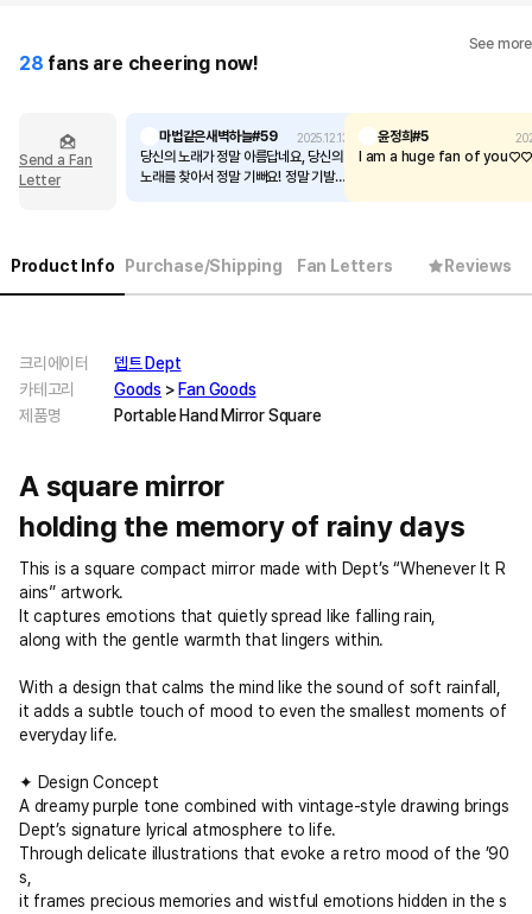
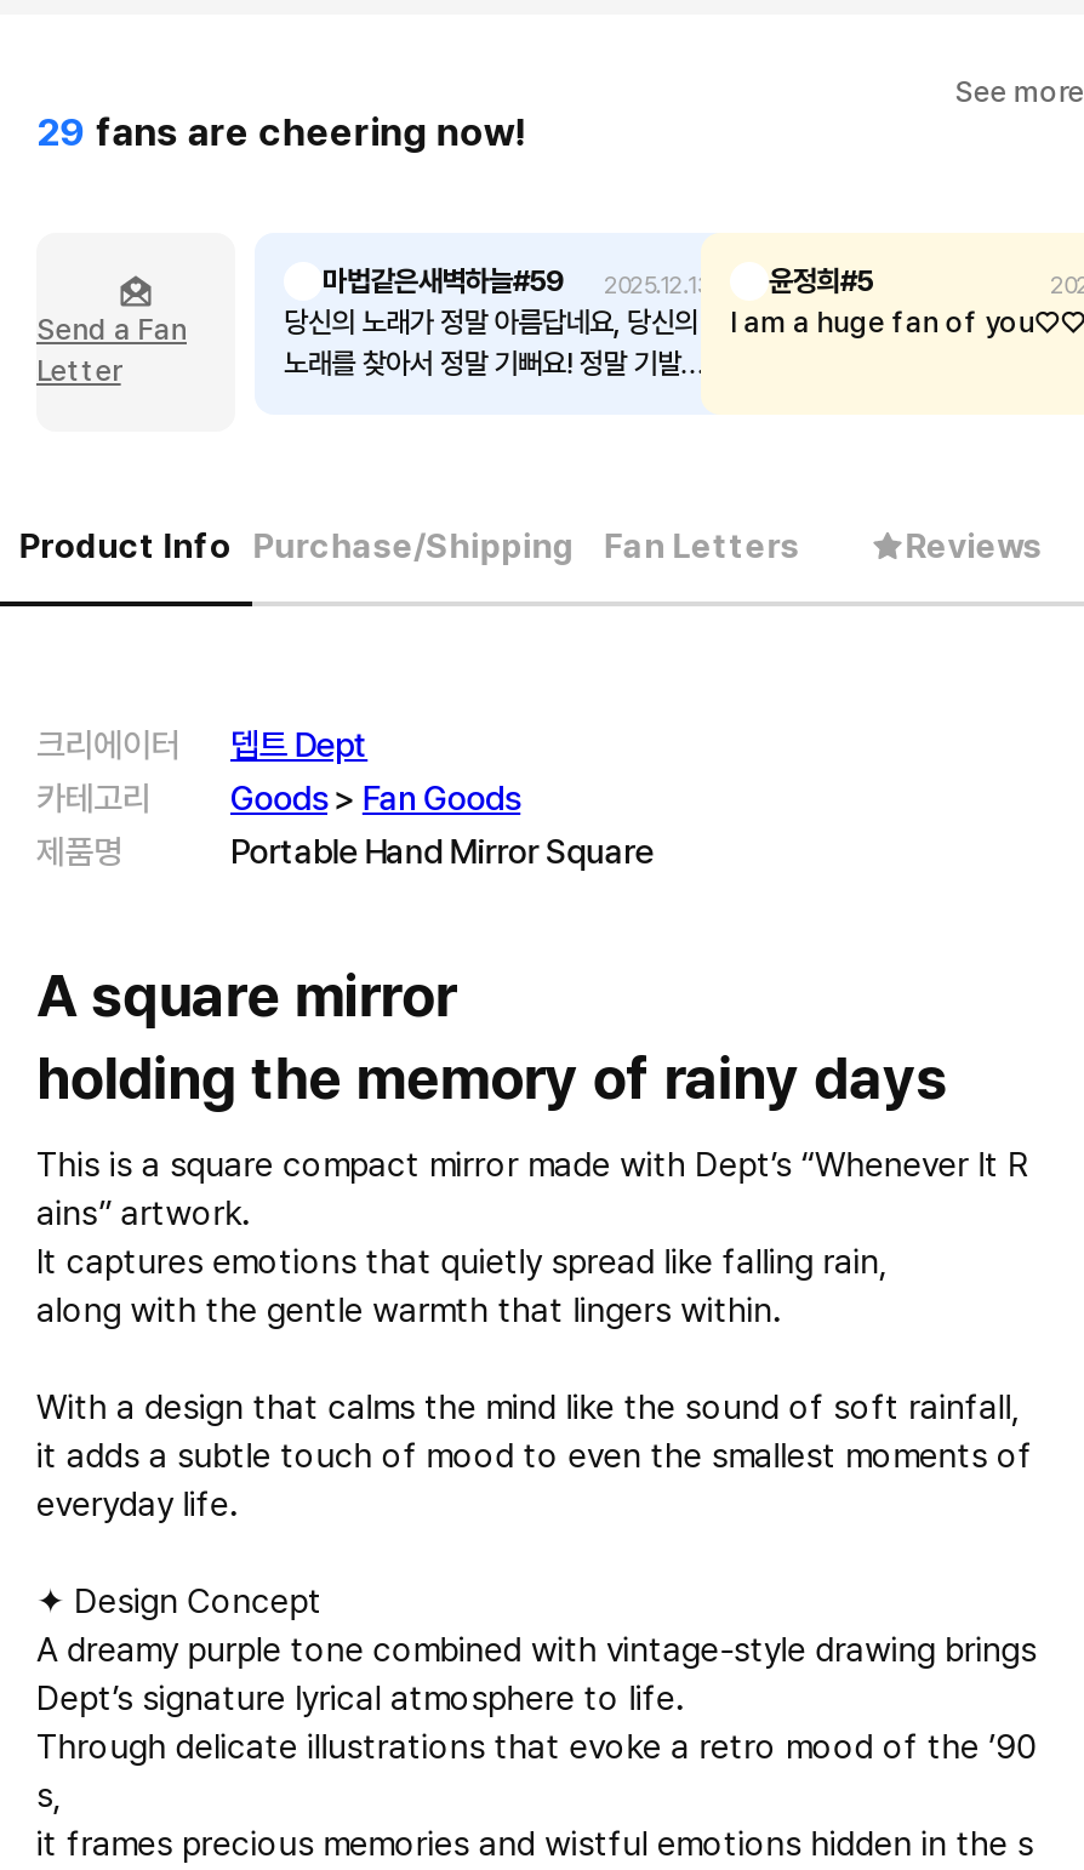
[19,52,259,75] 28 fans are cheering now! -> [36,109,526,155] 29 fans are cheering now!

